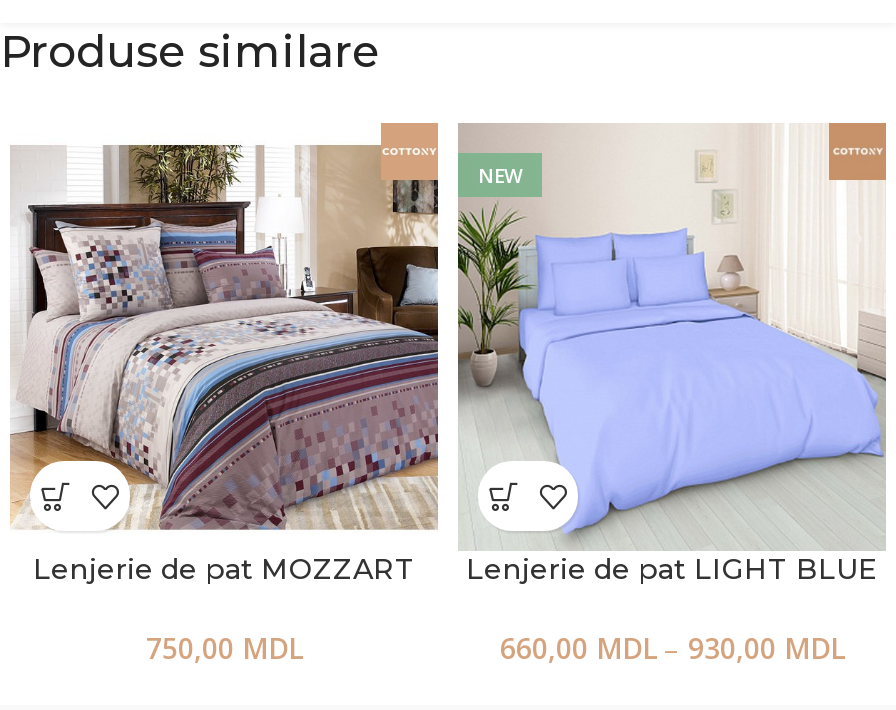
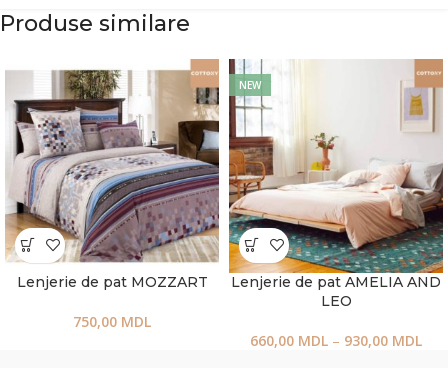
[456,122,886,587] [image] | Lenjerie de pat LIGHT BLUE -> [228,59,443,310] [image] | Lenjerie de pat AMELIA AND | LEO

